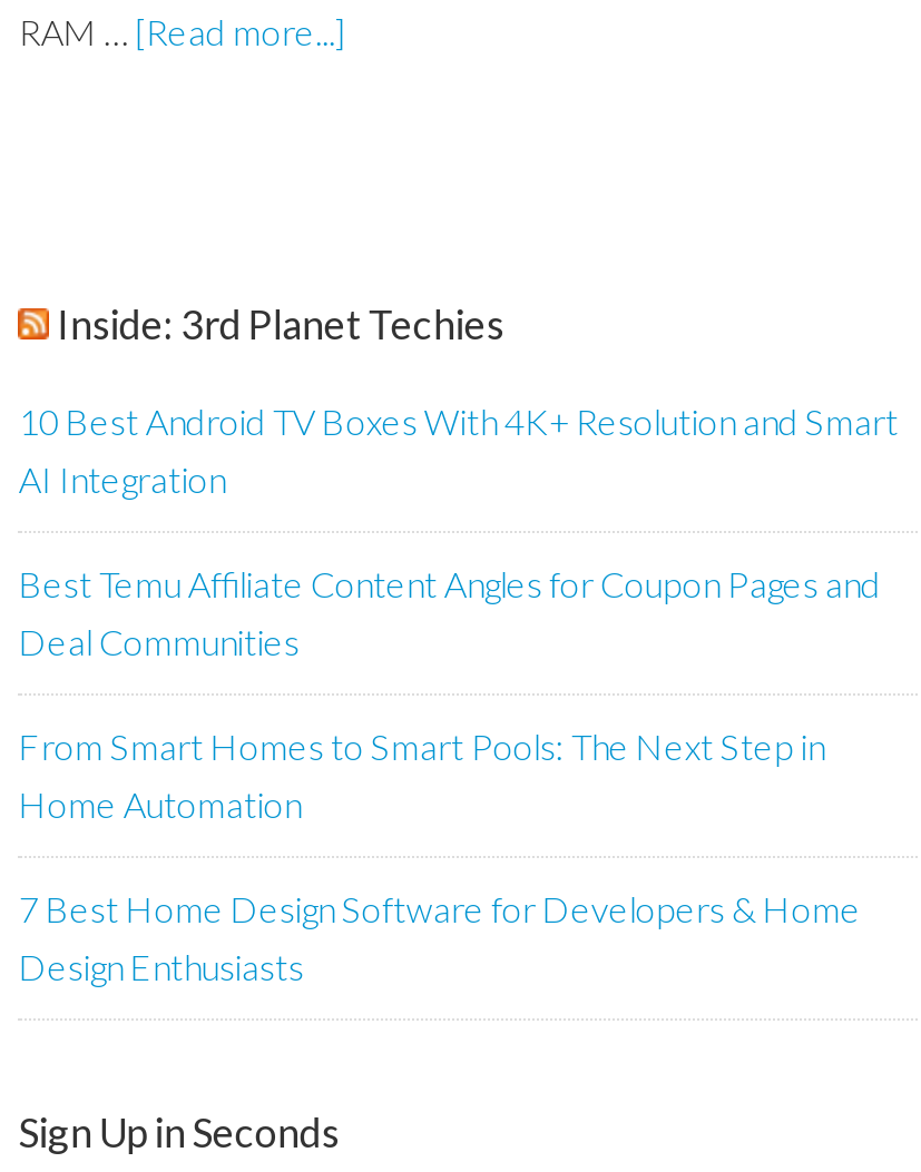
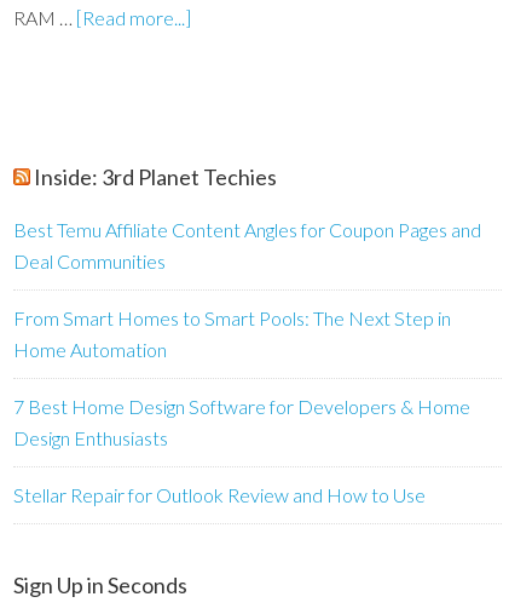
[19,400,899,500] 10 Best Android TV Boxes With 4K+ Resolution and Smart | AI Integration -> none
moved [19,562,881,987] -> [14,218,482,449]: Best Temu Affiliate Content Angles for Coupon Pages and | Deal Communities | From Smart Homes to Smart Pools: The Next Step in | Home Automation | 7 Best Home Design Software for Developers & Home | Design Enthusiasts
none -> [14,483,426,506] Stellar Repair for Outlook Review and How to Use

